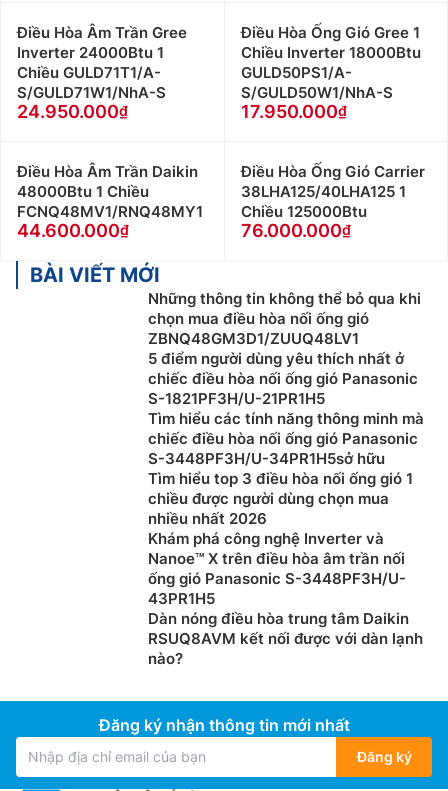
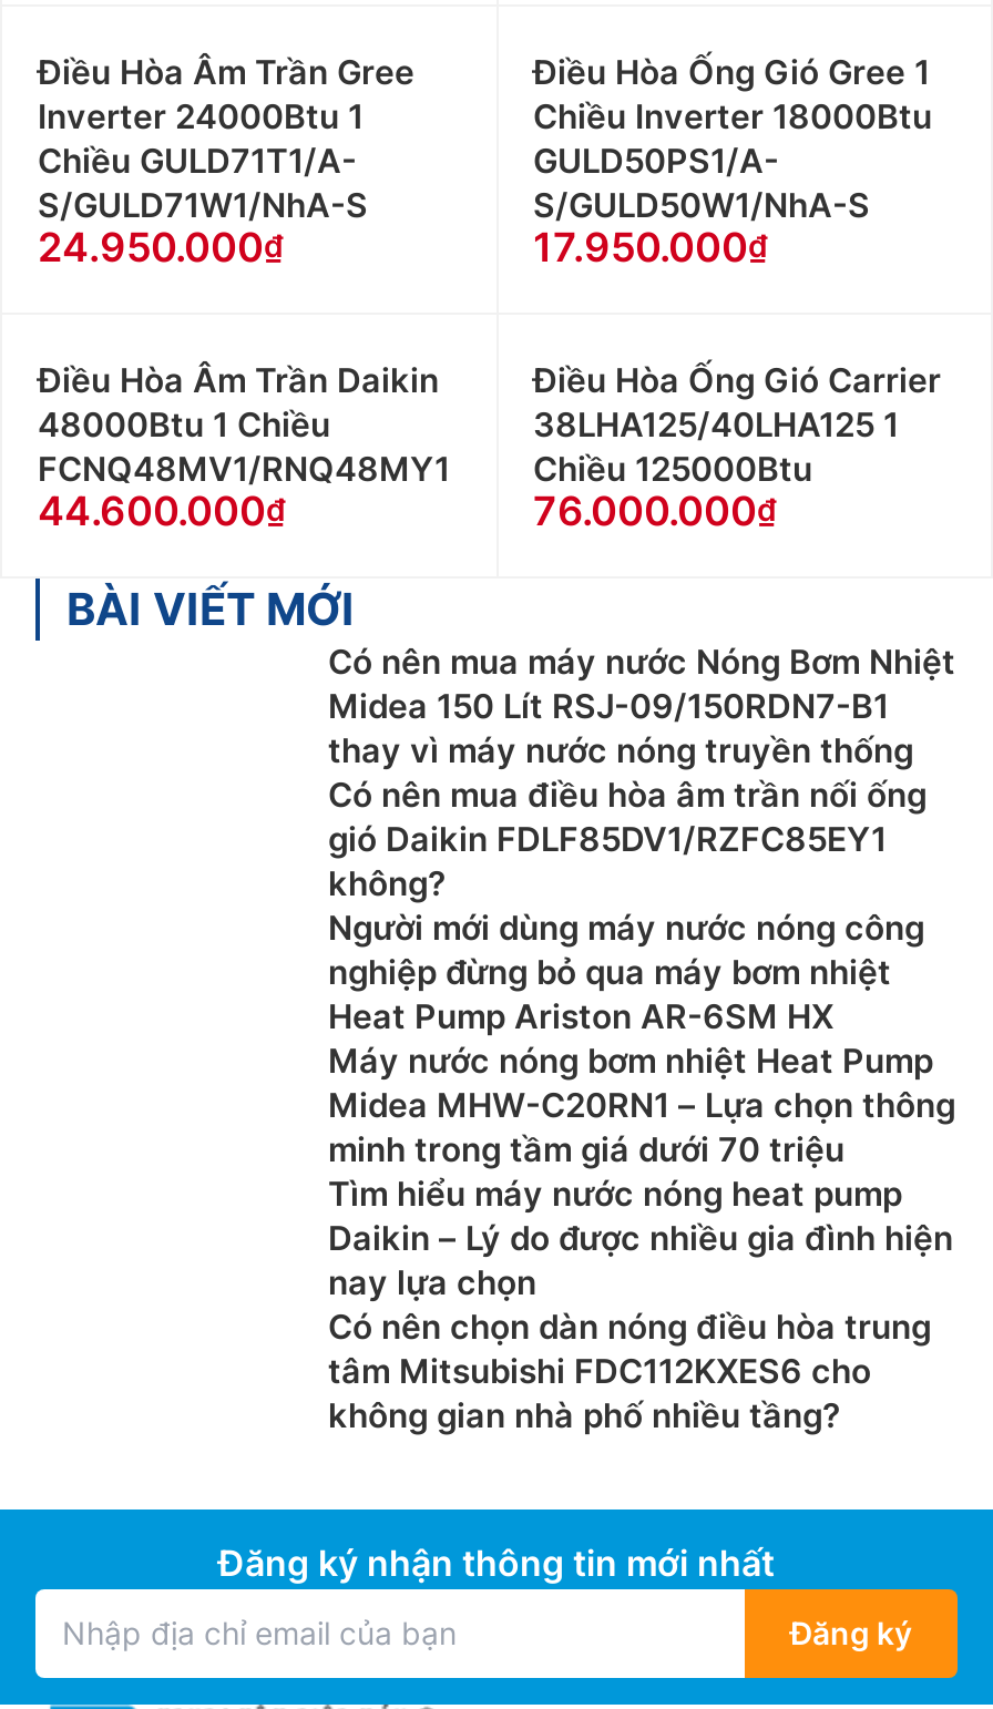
[148,289,424,668] Những thông tin không thể bỏ qua khi | chọn mua điều hòa nối ống gió | ZBNQ48GM3D1/ZUUQ48LV1 | 5 điểm người dùng yêu thích nhất ở | chiếc điều hòa nối ống gió Panasonic | S-1821PF3H/U-21PR1H5 | Tìm hiểu các tính năng thông minh mà | chiếc điều hòa nối ống gió Panasonic | S-3448PF3H/U-34PR1H5sở hữu | Tìm hiểu top 3 điều hòa nối ống gió 1 | chiều được người dùng chọn mua | nhiều nhất 2026 | Khám phá công nghệ Inverter và | Nanoe™ X trên điều hòa âm trần nối | ống gió Panasonic S-3448PF3H/U- | 43PR1H5 | Dàn nóng điều hòa trung tâm Daikin | RSUQ8AVM kết nối được với dàn lạnh | nào? -> [328,640,955,1436] Có nên mua máy nước Nóng Bơm Nhiệt | Midea 150 Lít RSJ-09/150RDN7-B1 | thay vì máy nước nóng truyền thống | Có nên mua điều hòa âm trần nối ống | gió Daikin FDLF85DV1/RZFC85EY1 | không? | Người mới dùng máy nước nóng công | nghiệp đừng bỏ qua máy bơm nhiệt | Heat Pump Ariston AR-6SM HX | Máy nước nóng bơm nhiệt Heat Pump | Midea MHW-C20RN1 – Lựa chọn thông | minh trong tầm giá dưới 70 triệu | Tìm hiểu máy nước nóng heat pump | Daikin – Lý do được nhiều gia đình hiện | nay lựa chọn | Có nên chọn dàn nóng điều hòa trung | tâm Mitsubishi FDC112KXES6 cho | không gian nhà phố nhiều tầng?

